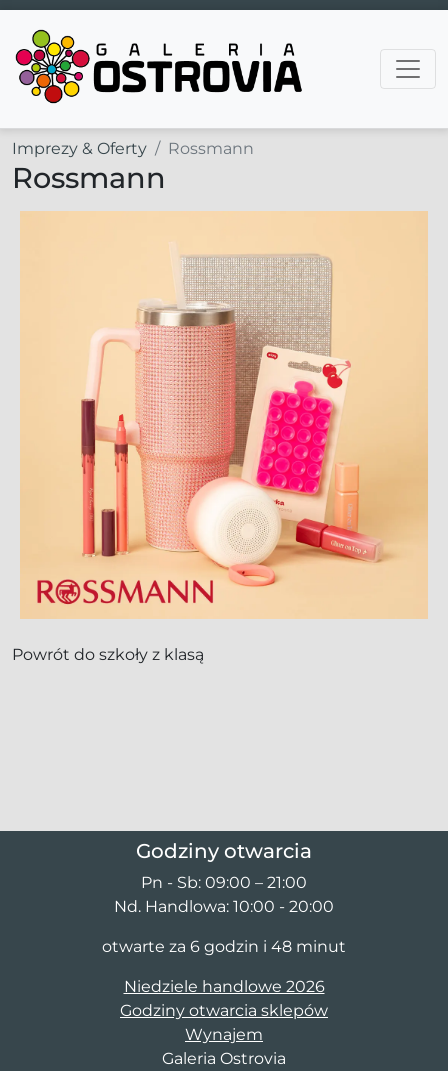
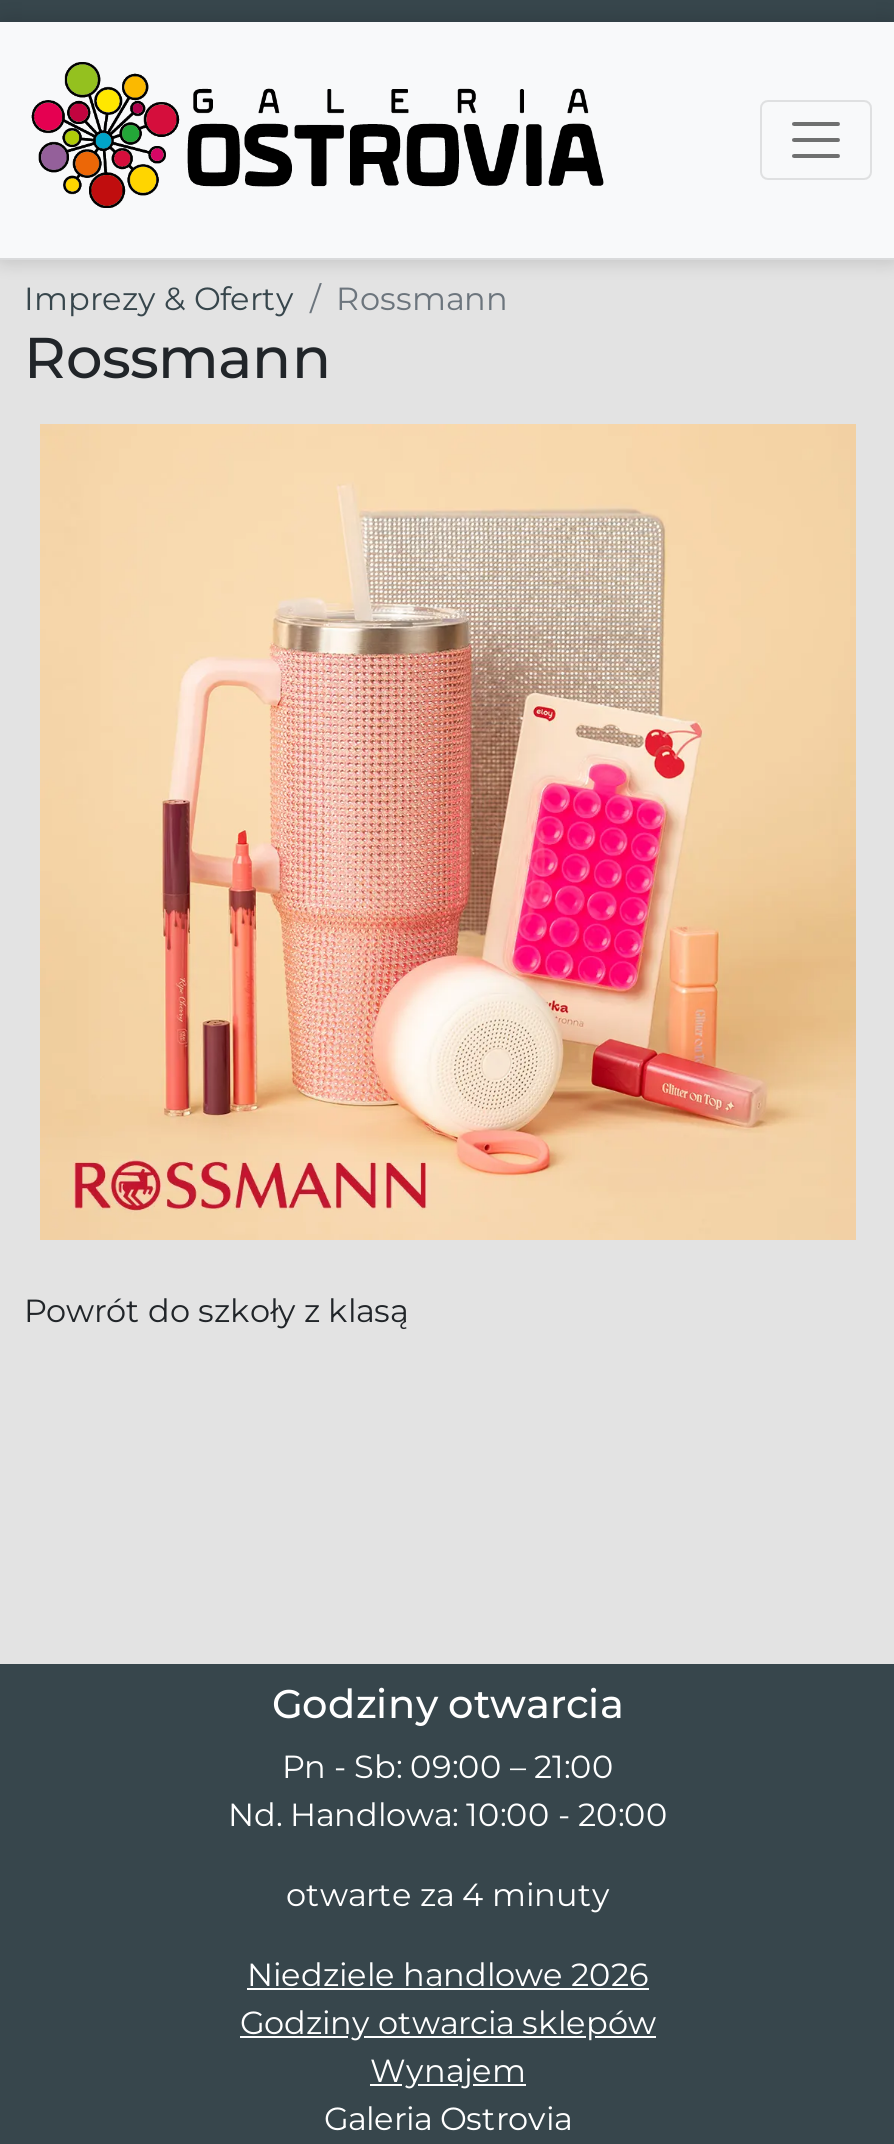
[102,937,346,956] otwarte za 6 godzin i 48 minut -> [286,1877,610,1915] otwarte za 4 minuty

